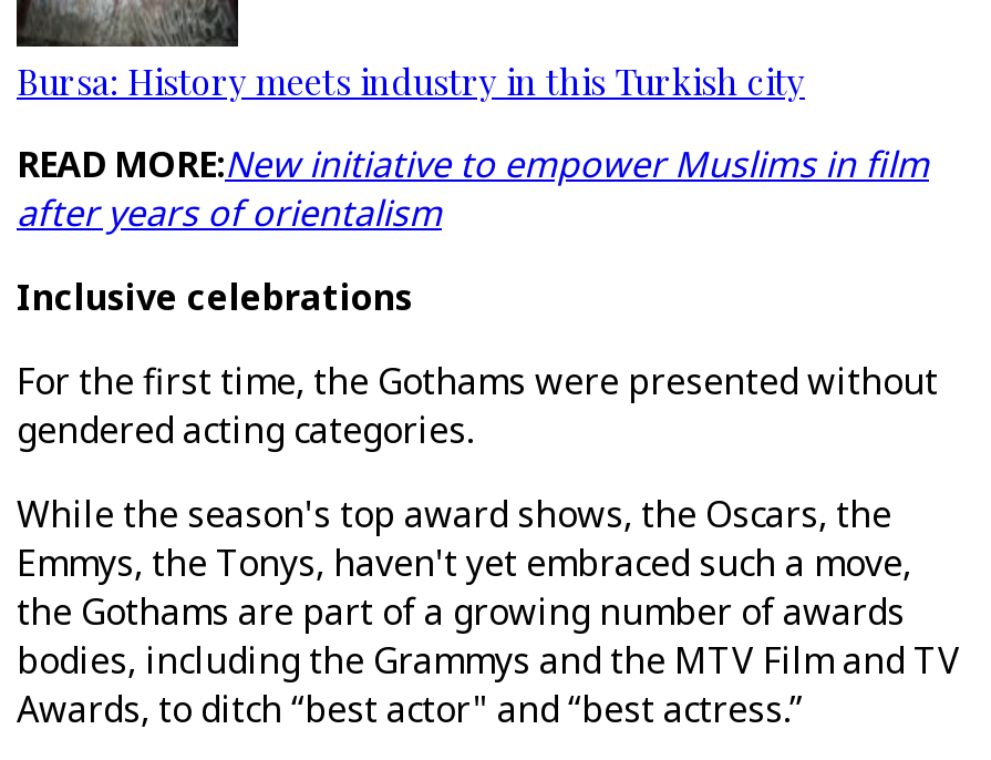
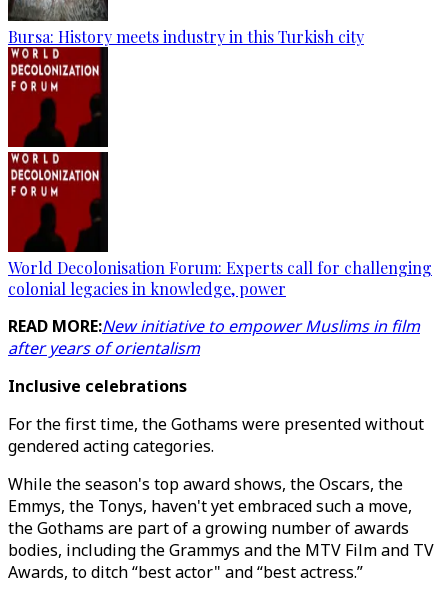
none -> [7,50,432,299] [image] | World Decolonisation Forum: Experts call for challenging | colonial legacies in knowledge, power

